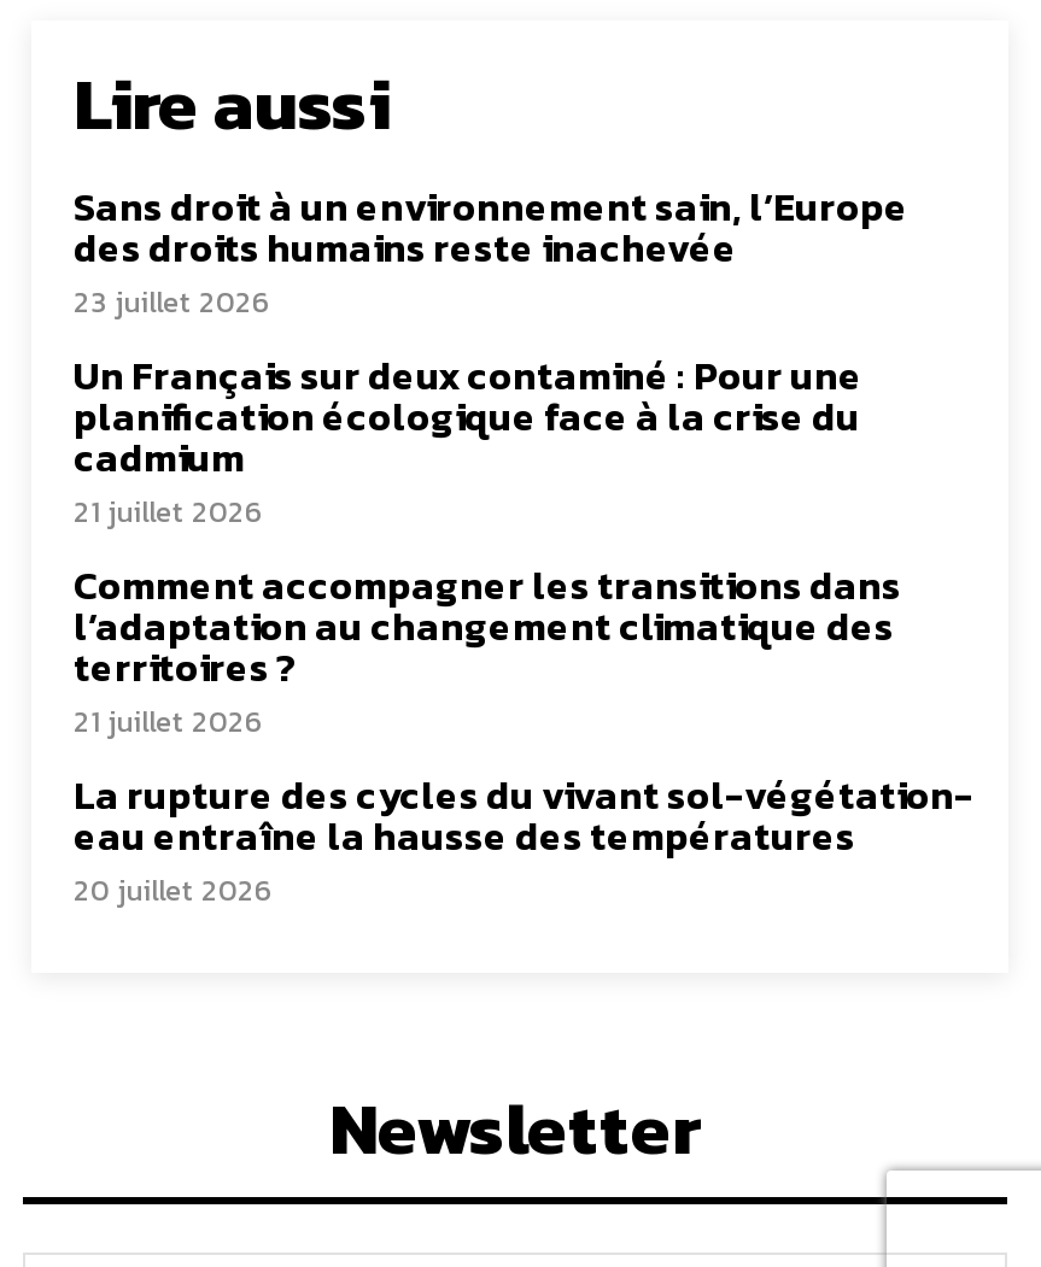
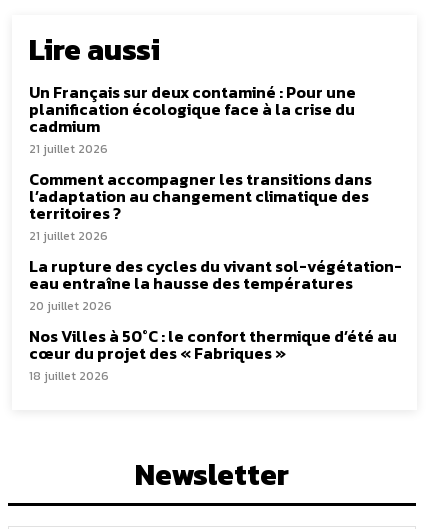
[74,177,908,324] Sans droit à un environnement sain, l’Europe | des droits humains reste inachevée | 23 juillet 2026 -> none
moved [74,346,973,912] -> [29,80,402,315]: Un Français sur deux contaminé : Pour une | planification écologique face à la crise du | cadmium | ... | eau entraîne la hausse des températures | 20 juillet 2026
none -> [29,324,397,385] Nos Villes à 50°C : le confort thermique d’été au | cœur du projet des « Fabriques » | 18 juillet 2026

